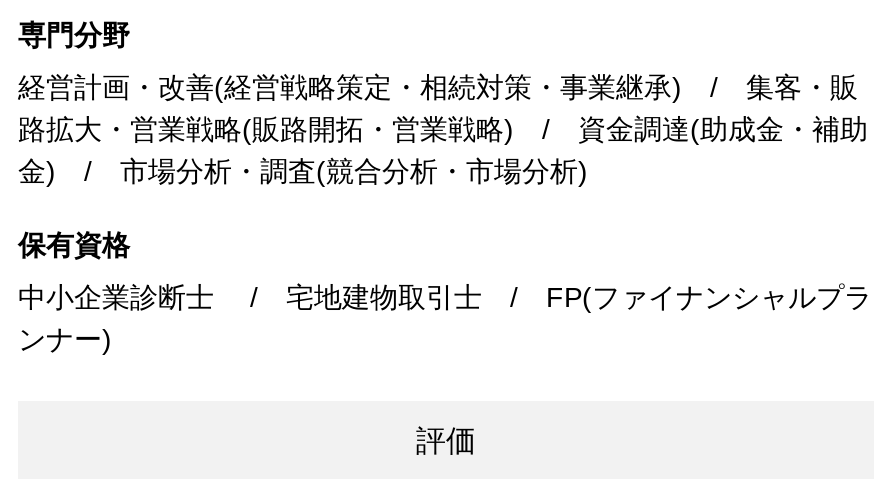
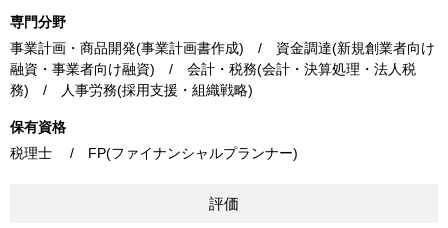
[18,71,868,187] 経営計画・改善(経営戦略策定・相続対策・事業継承) / 集客・販 | 路拡大・営業戦略(販路開拓・営業戦略) / 資金調達(助成金・補助 | 金) / 市場分析・調査(競合分析・市場分析) -> [10,40,435,98] 事業計画・商品開発(事業計画書作成) / 資金調達(新規創業者向け | 融資・事業者向け融資) / 会計・税務(会計・決算処理・法人税 | 務) / 人事労務(採用支援・組織戦略)
[18,281,872,355] 中小企業診断士 / 宅地建物取引士 / FP(ファイナンシャルプラ | ンナー) -> [10,145,298,161] 税理士 / FP(ファイナンシャルプランナー)

